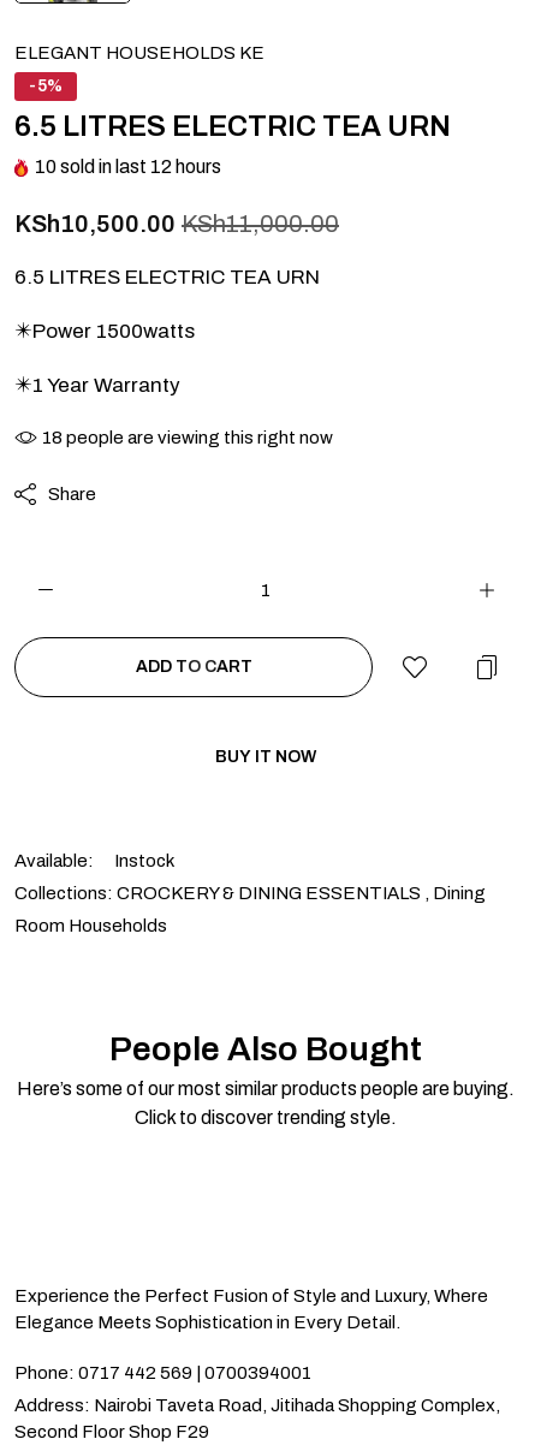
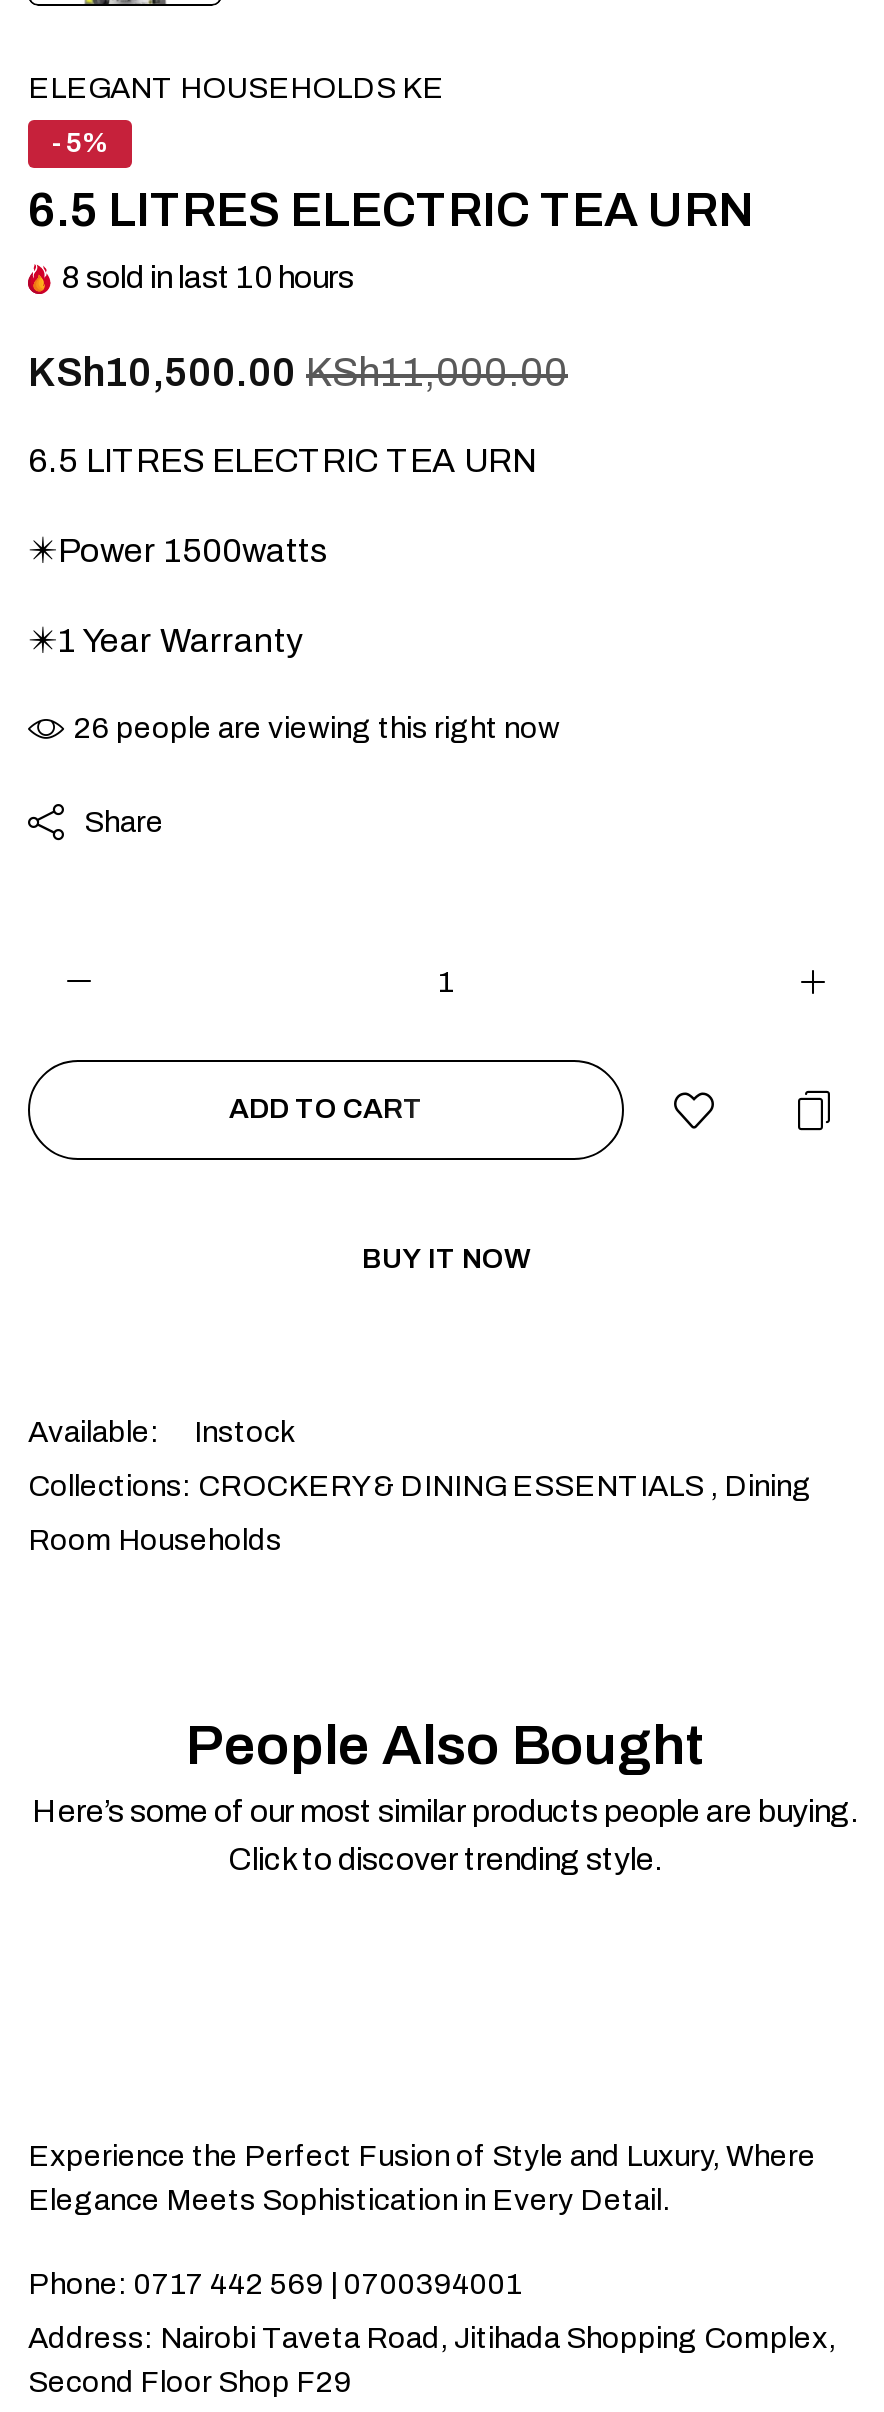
[35,156,221,177] 10 sold in last 12 hours -> [62,260,354,294] 8 sold in last 10 hours
[42,428,333,447] 18 people are viewing this right now -> [74,712,560,744] 26 people are viewing this right now

